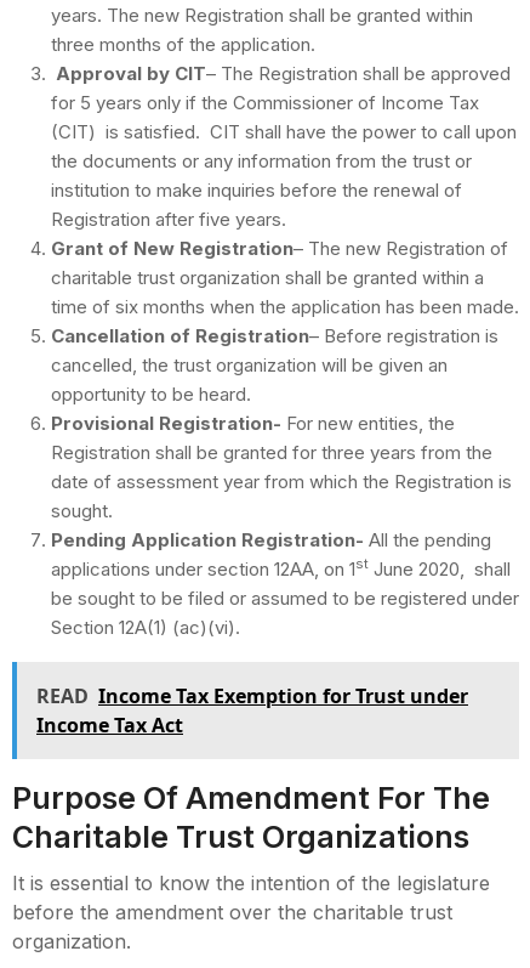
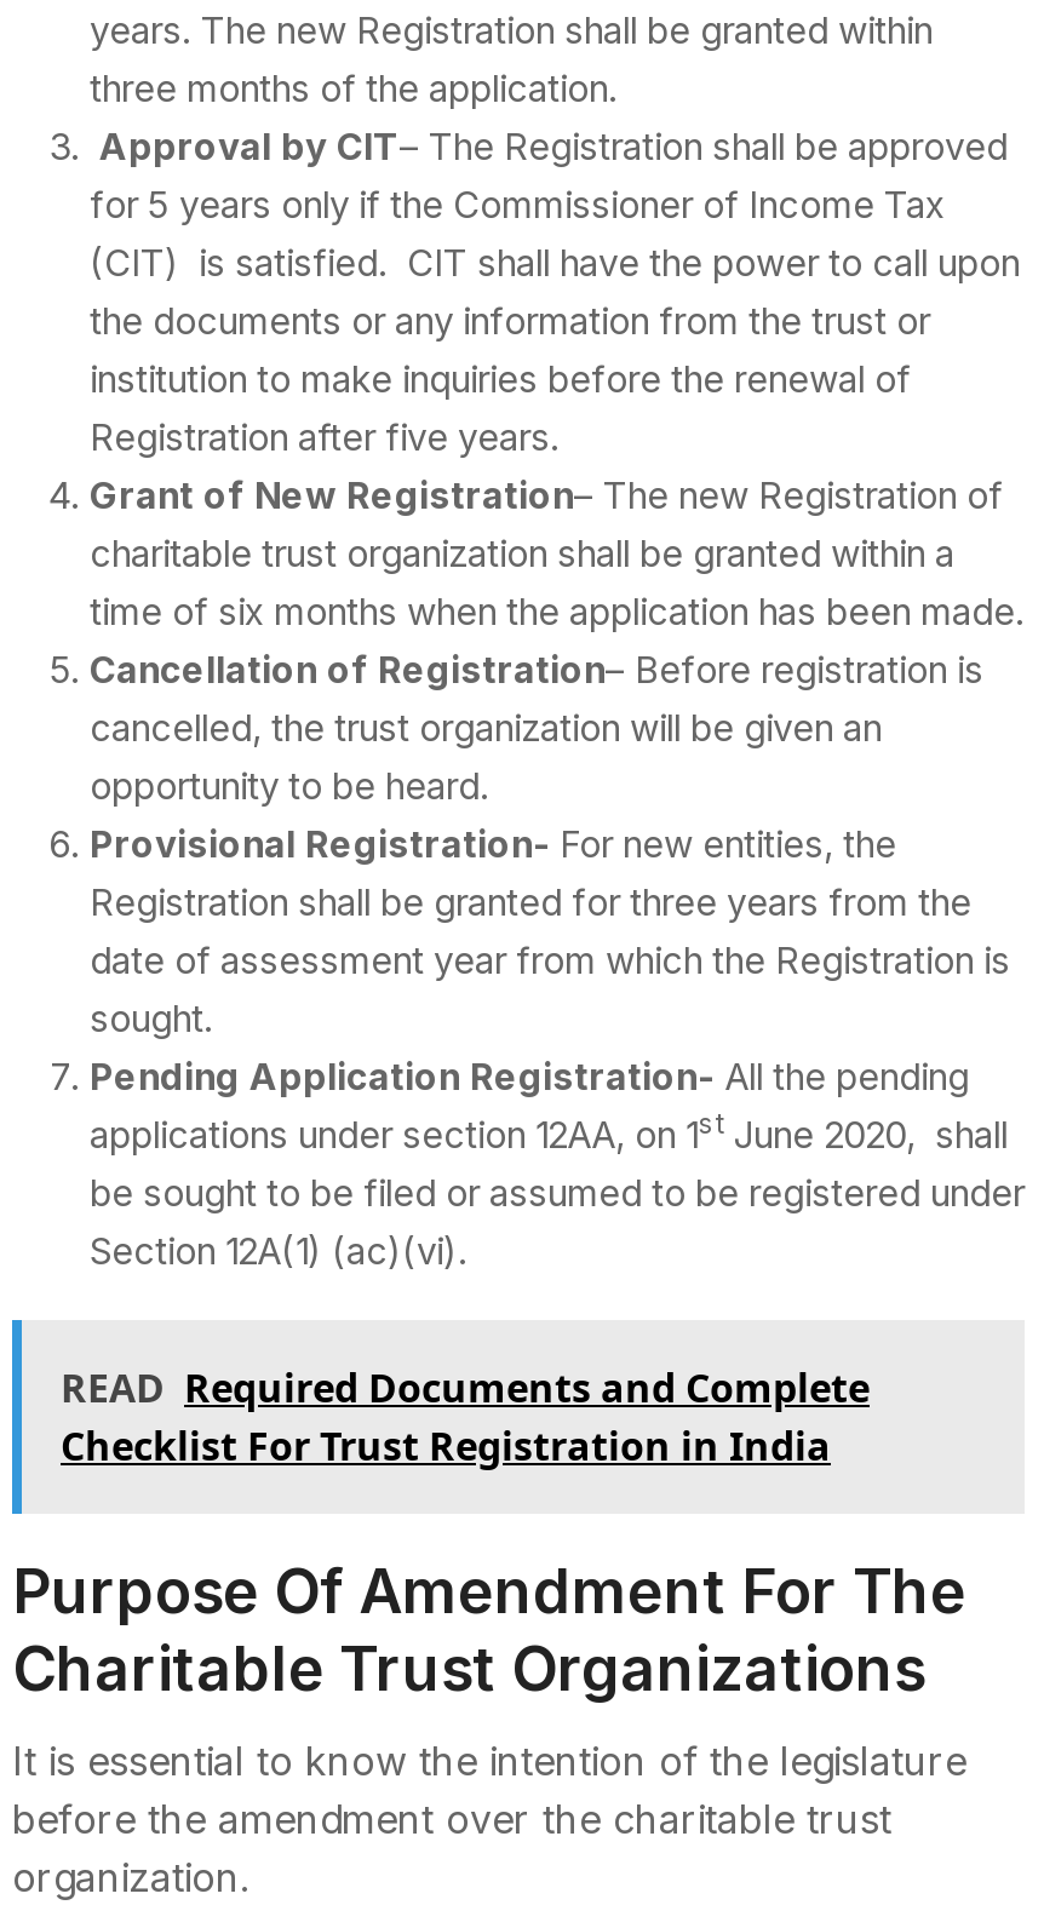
[36,682,468,738] READ Income Tax Exemption for Trust under | Income Tax Act -> [61,1361,870,1472] READ Required Documents and Complete | Checklist For Trust Registration in India

